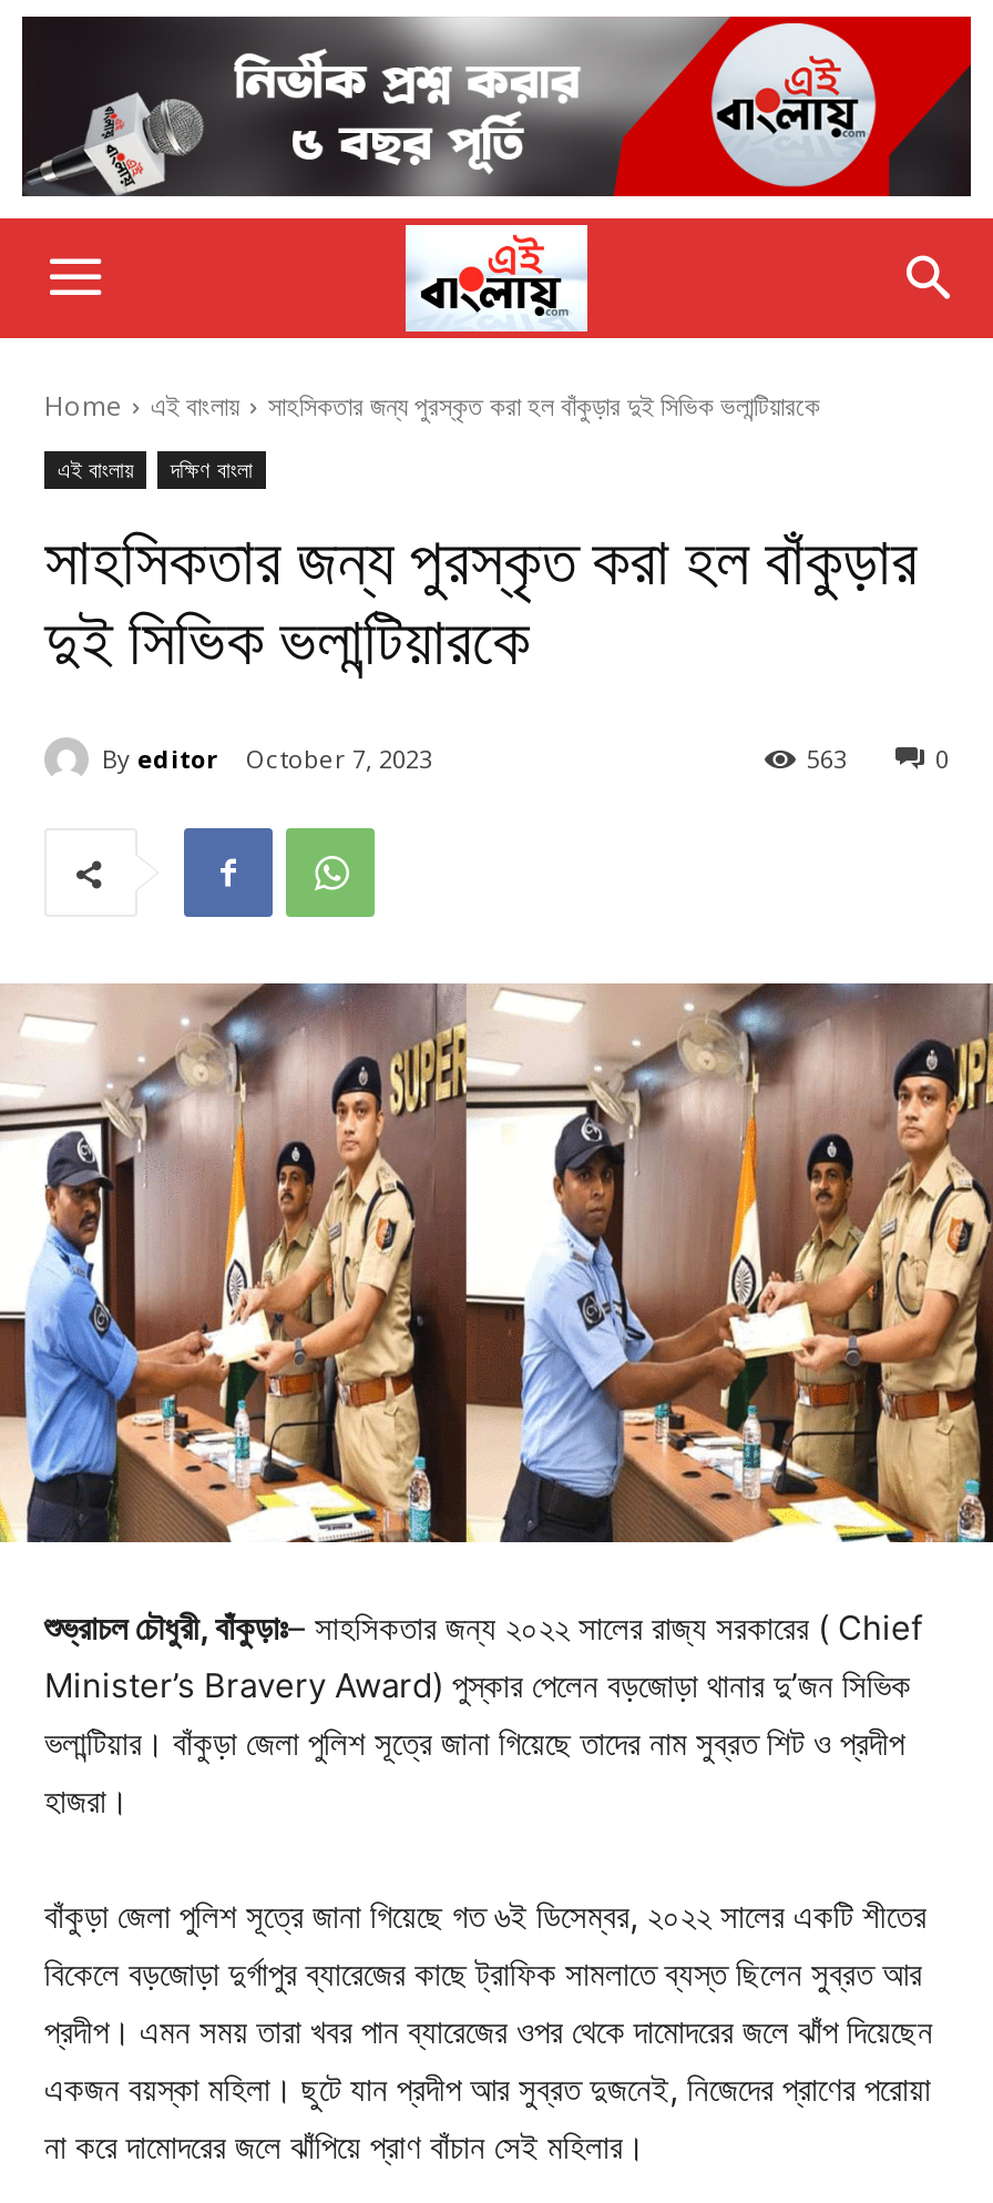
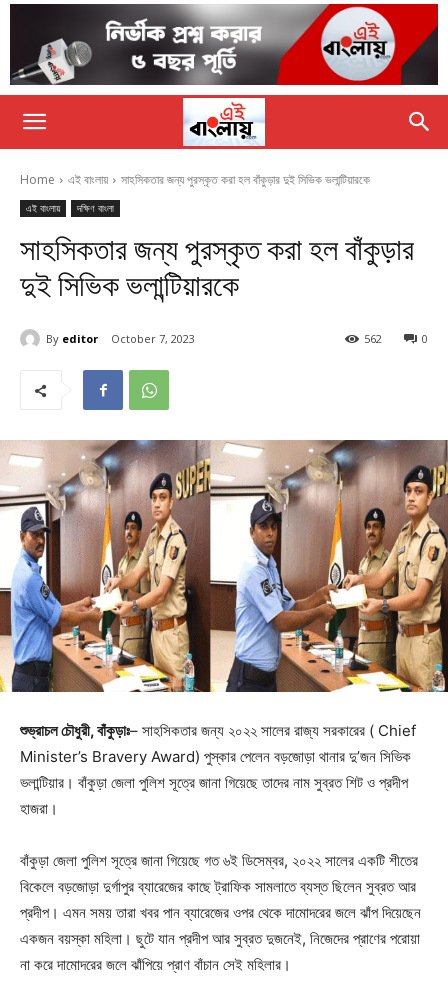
[807,742,847,775] 563 -> [364,331,382,346] 562

